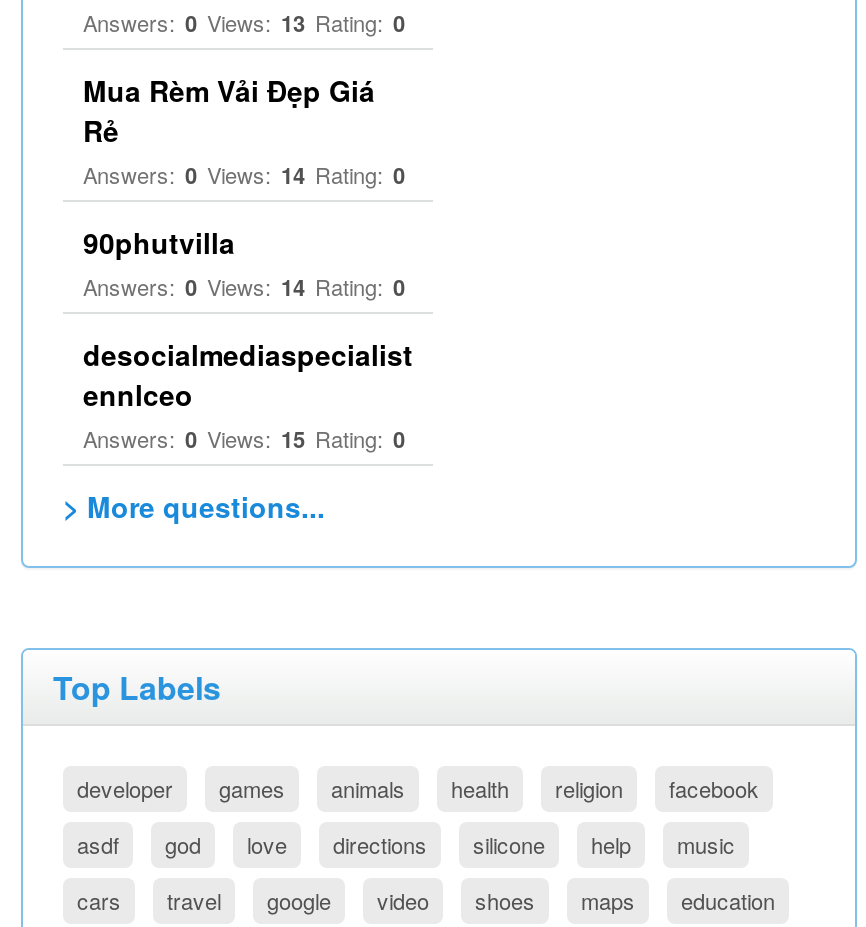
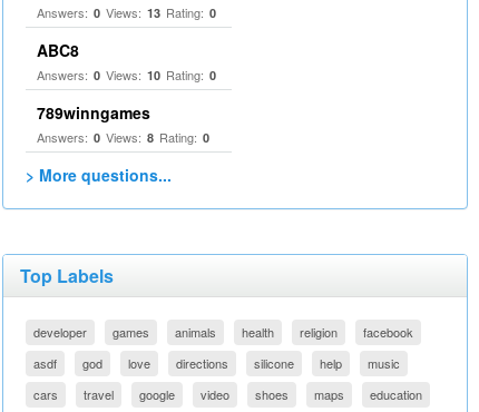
[83,70,413,454] Mua Rèm Vải Đẹp Giá | Rẻ | Answers: 0 Views: 14 Rating: 0 | 90phutvilla | Answers: 0 Views: 14 Rating: 0 | desocialmediaspecialist | ennlceo | Answers: 0 Views: 15 Rating: 0 -> [37,39,216,146] ABC8 | Answers: 0 Views: 10 Rating: 0 | 789winngames | Answers: 0 Views: 8 Rating: 0

